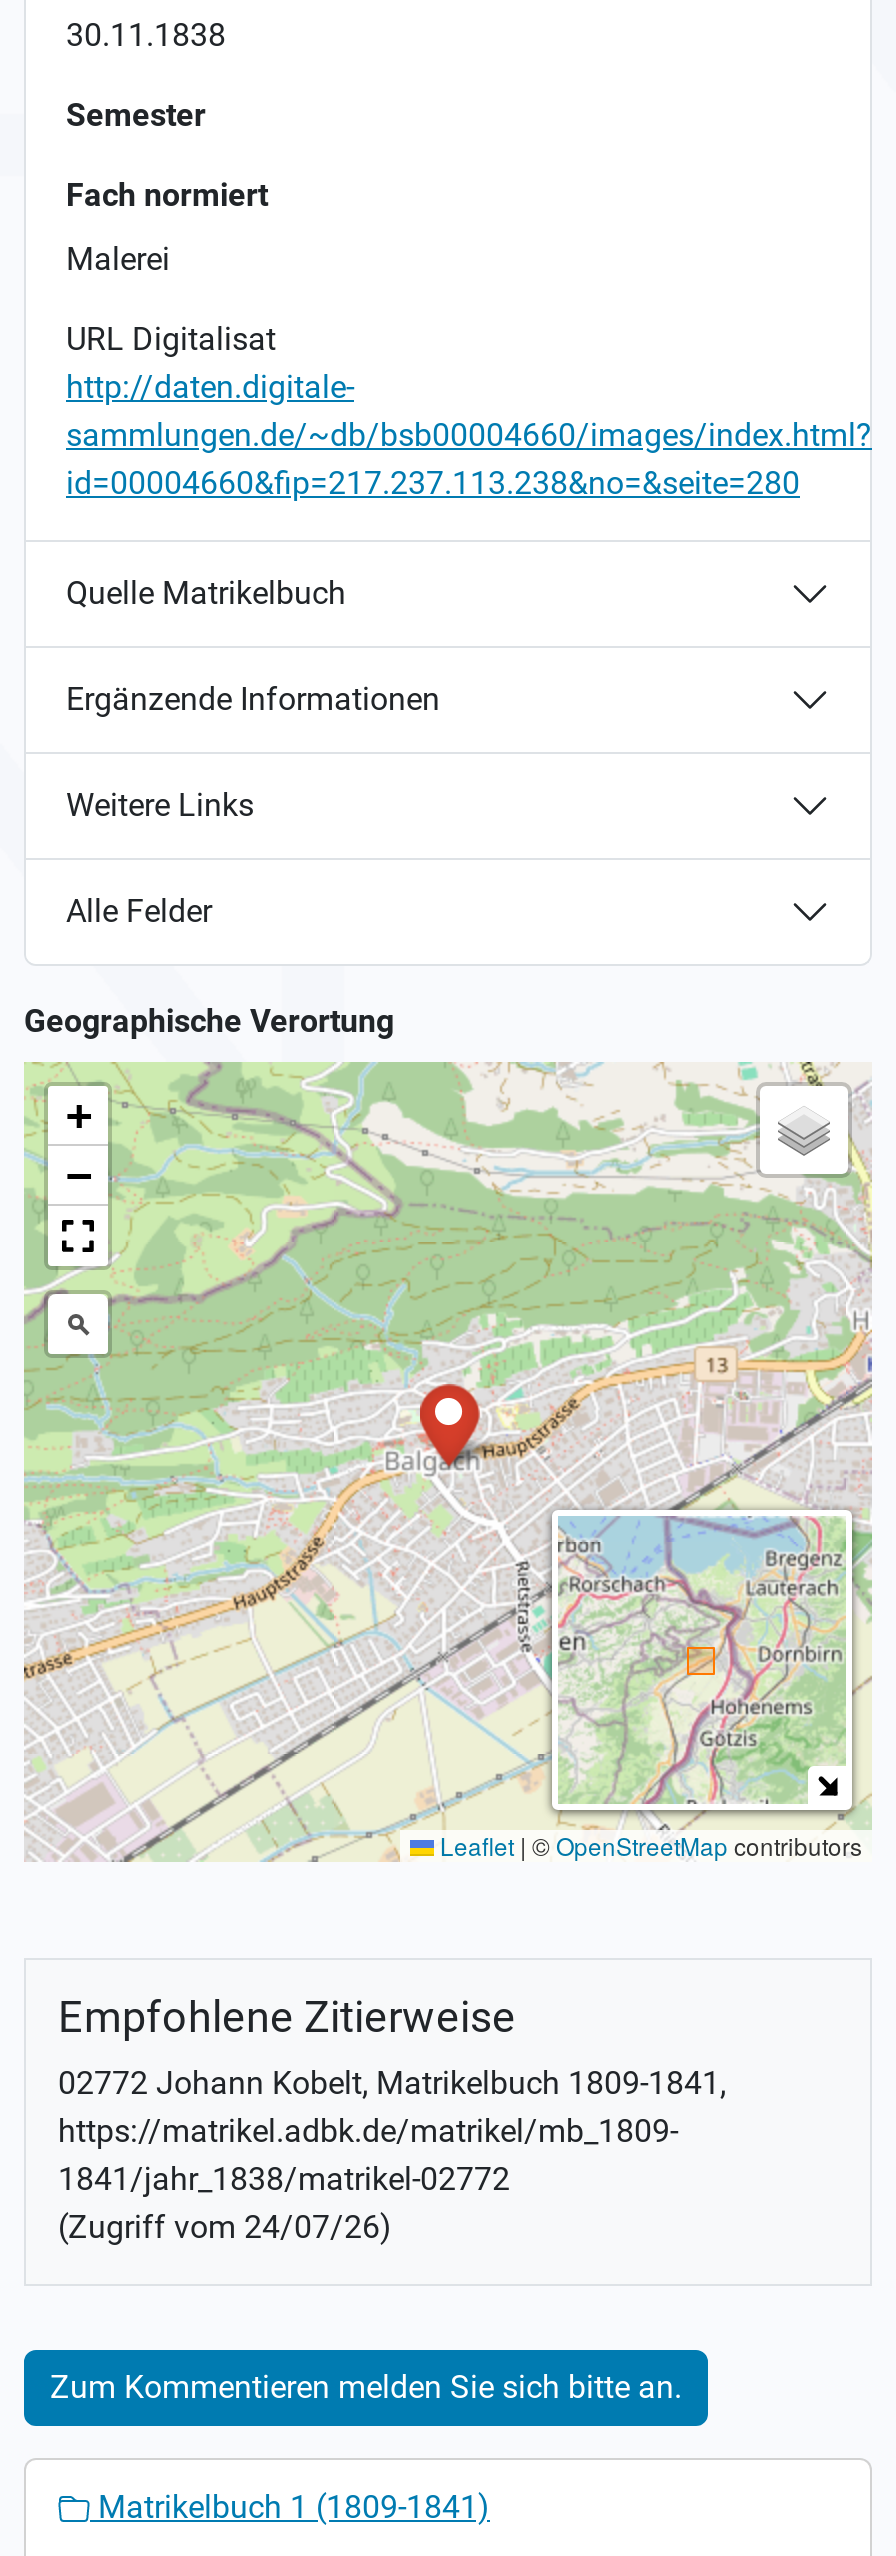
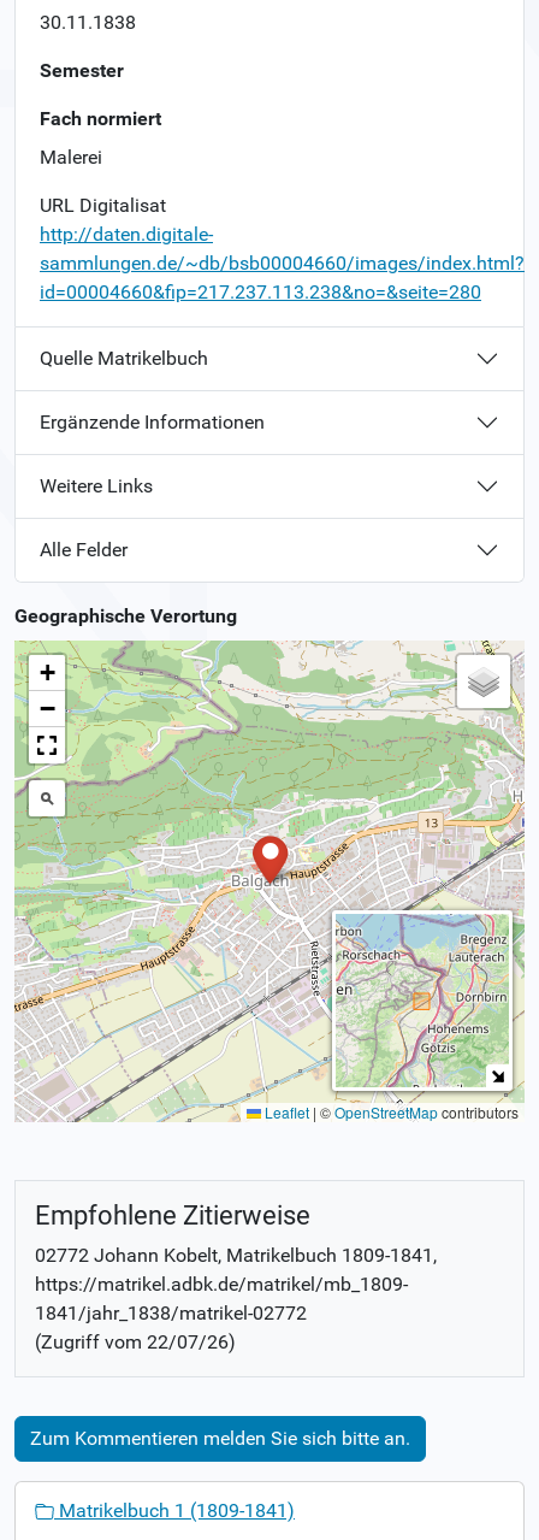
[58,2208,392,2246] (Zugriff vom 24/07/26) -> [35,1330,236,1353] (Zugriff vom 22/07/26)

